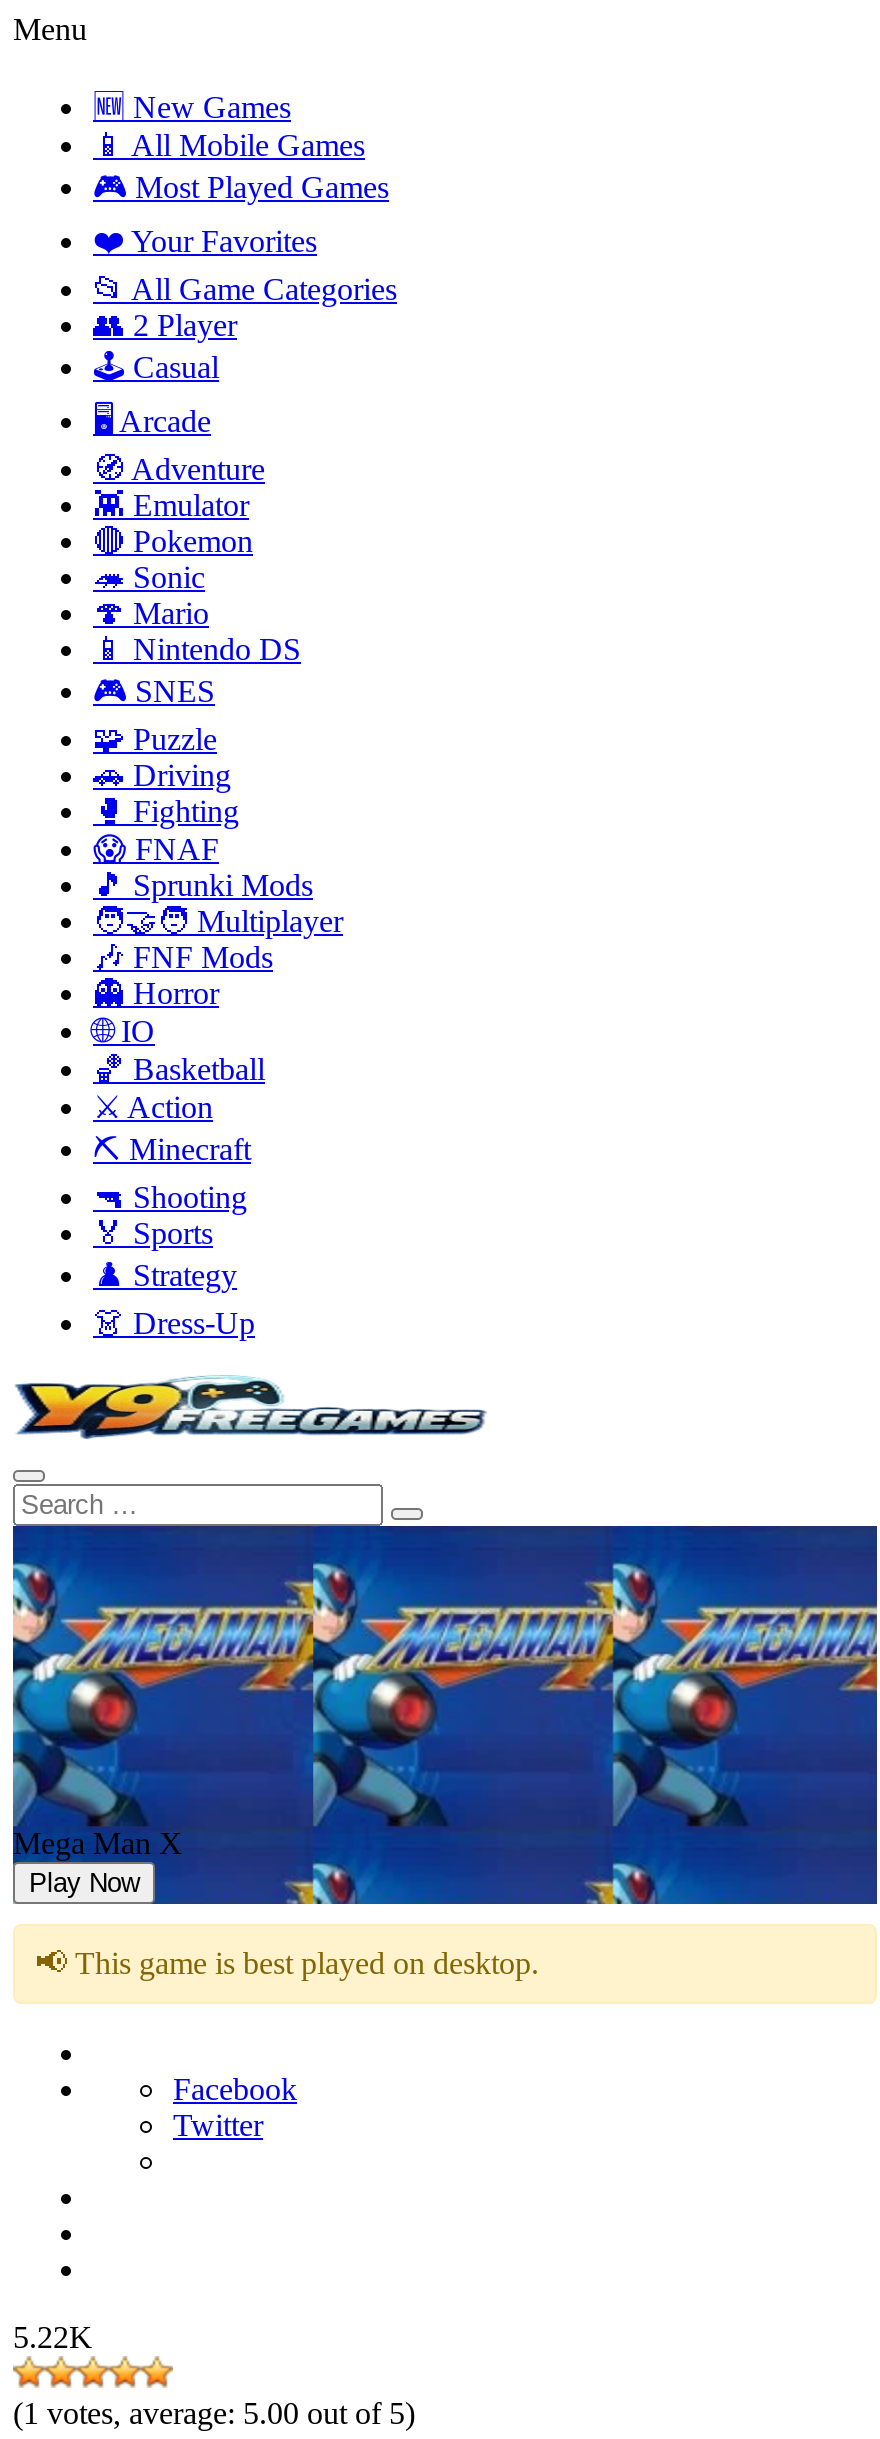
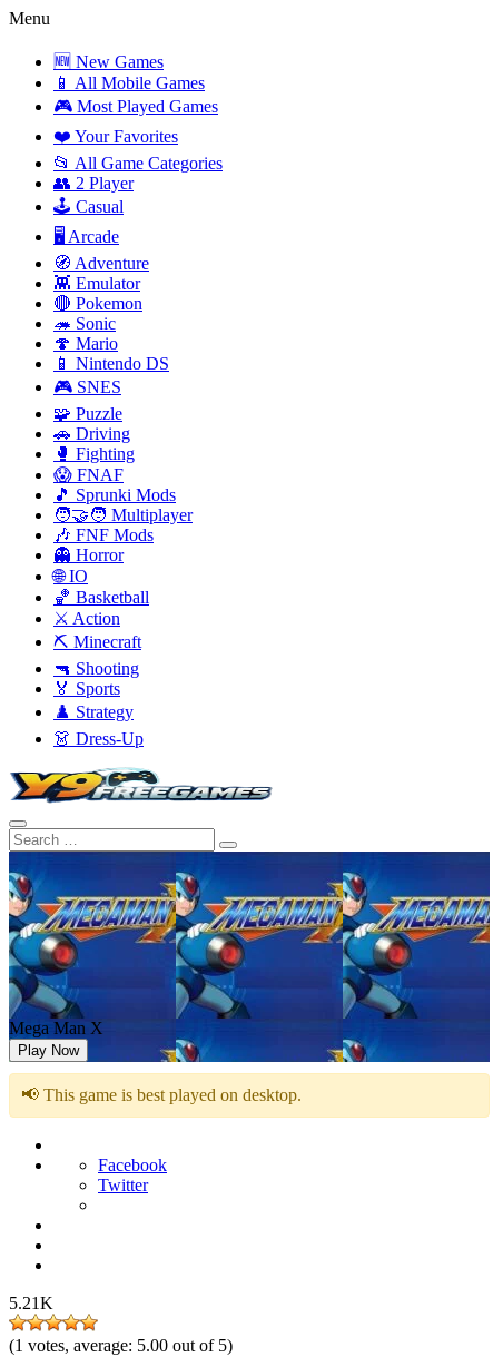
[13,2320,93,2354] 5.22K -> [9,1294,53,1312] 5.21K

